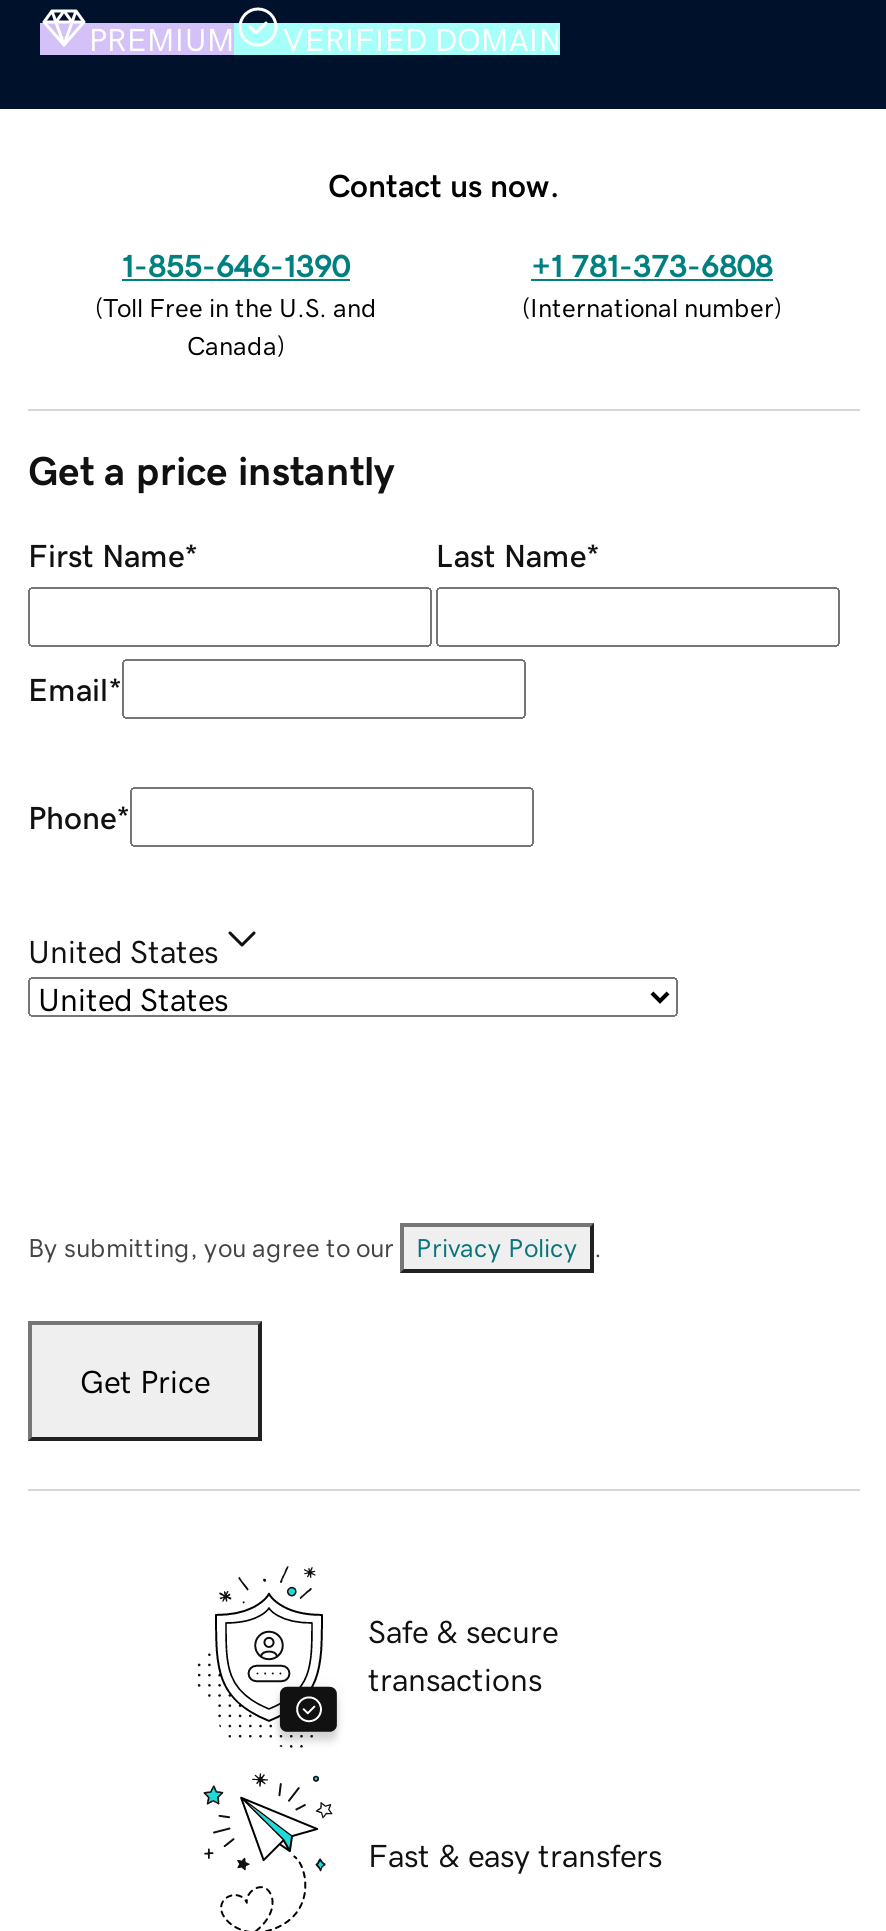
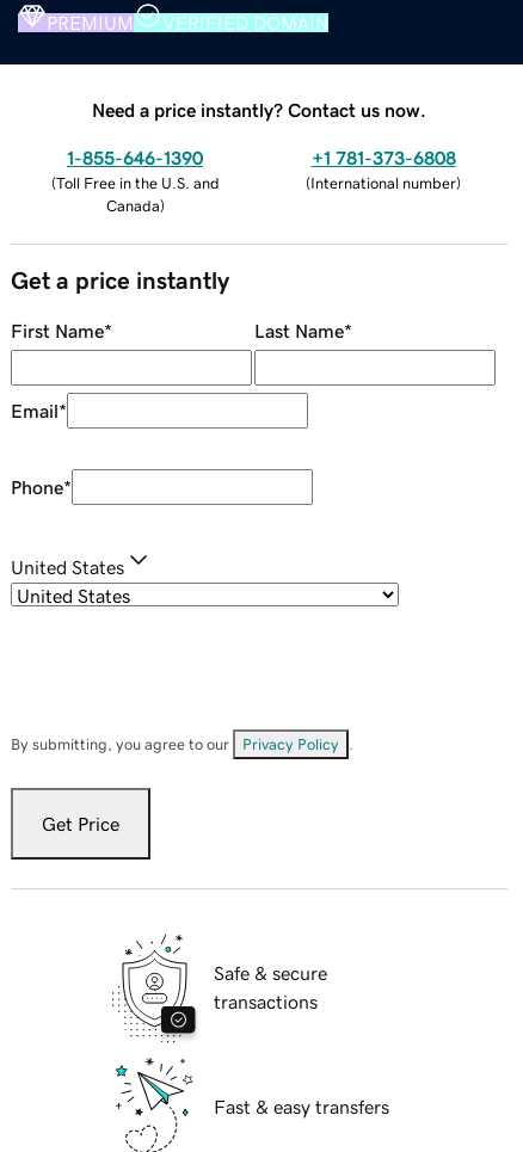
[328,168,560,200] Contact us now. -> [92,100,426,119] Need a price instantly? Contact us now.

